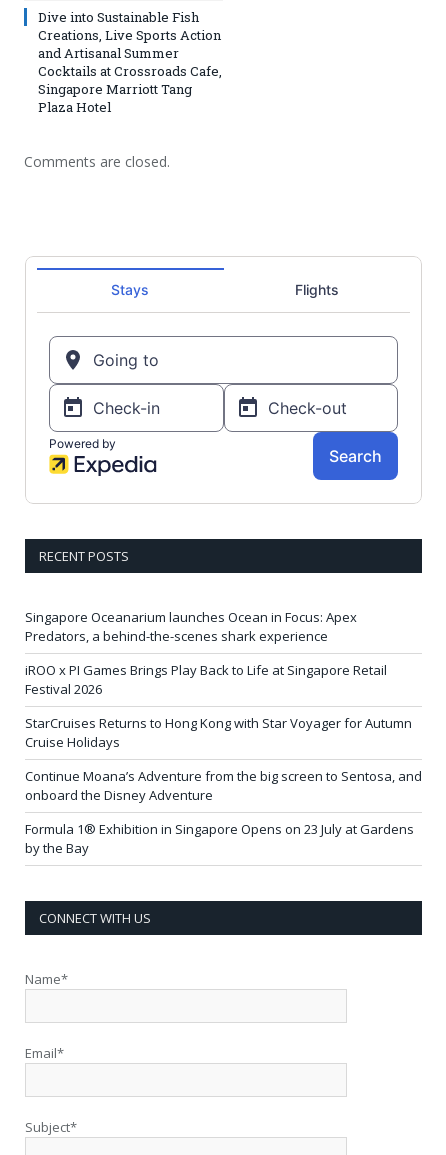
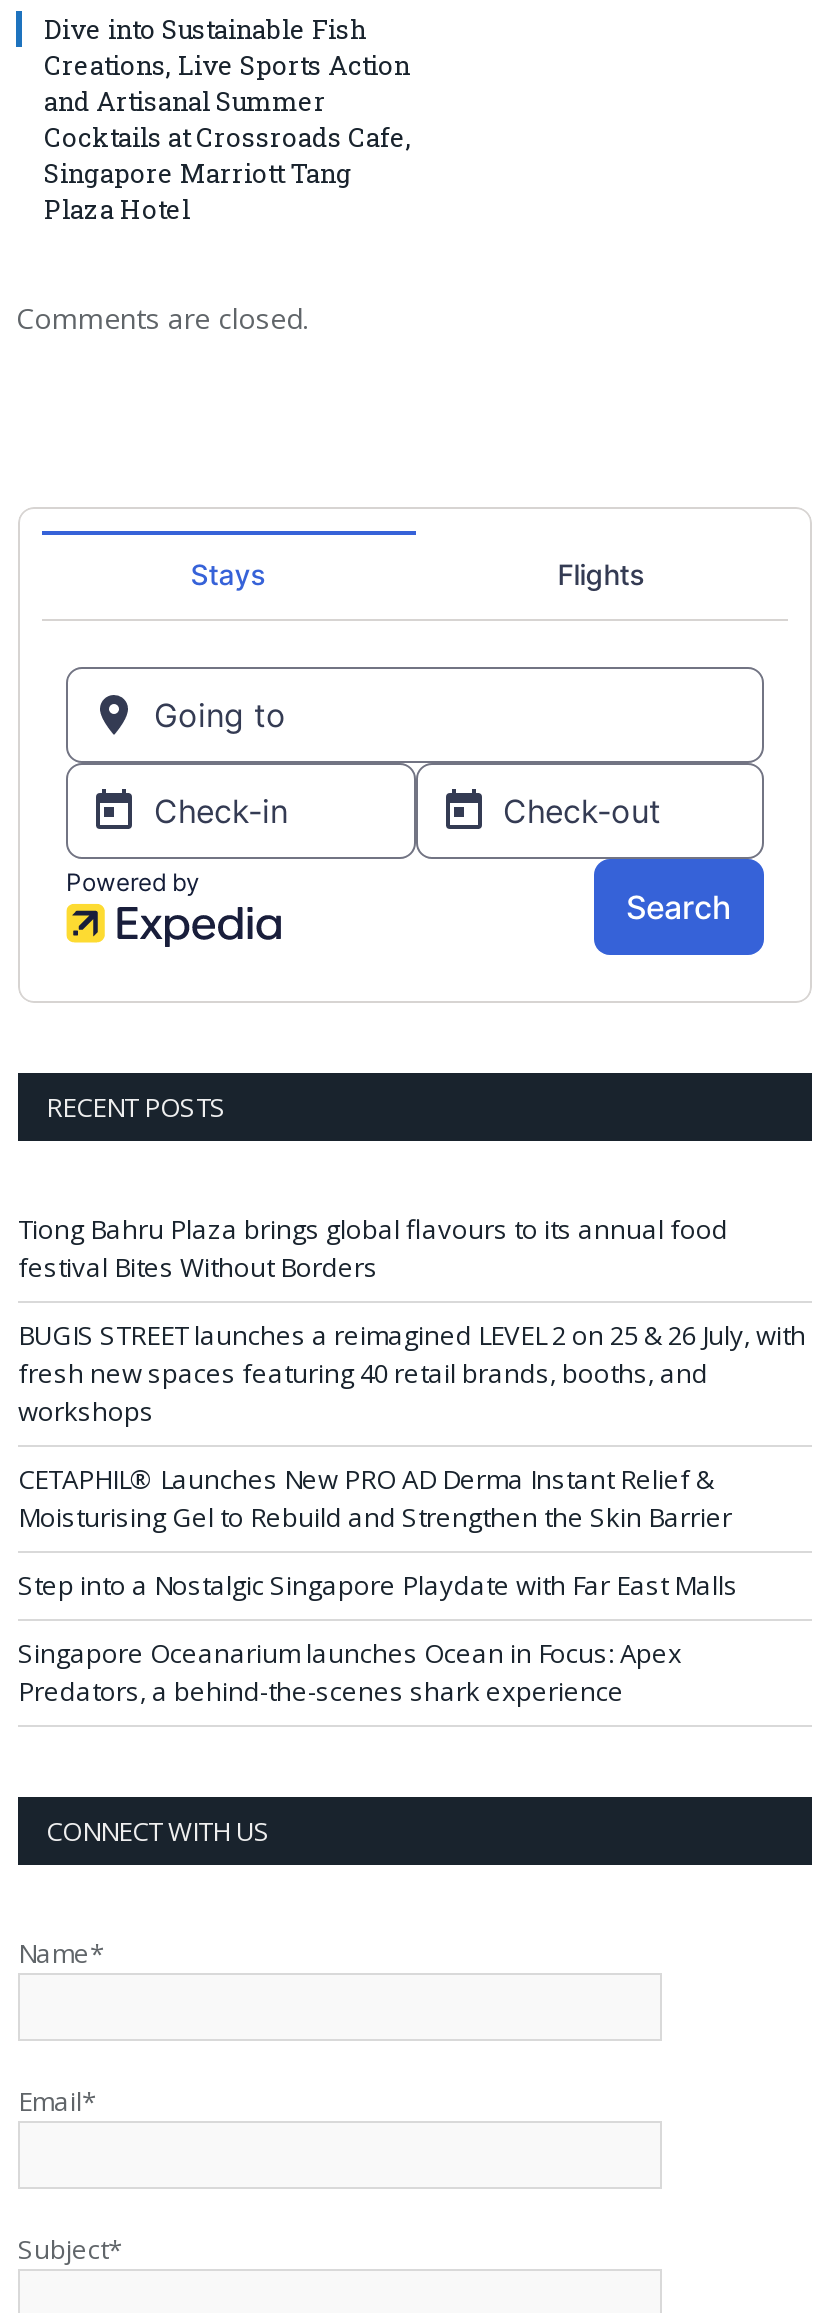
none -> [18,1212,806,1604] Tiong Bahru Plaza brings global flavours to its annual food | festival Bites Without Borders | BUGIS STREET launches a reimagined LEVEL 2 on 25 & 26 July, with | fresh new spaces featuring 40 retail brands, booths, and | workshops | CETAPHIL® Launches New PRO AD Derma Instant Relief & | Moisturising Gel to Rebuild and Strengthen the Skin Barrier | Step into a Nostalgic Singapore Playdate with Far East Malls
moved [25,608,357,645] -> [18,1636,682,1710]: Singapore Oceanarium launches Ocean in Focus: Apex | Predators, a behind-the-scenes shark experience
[25,661,422,857] iROO x PI Games Brings Play Back to Life at Singapore Retail | Festival 2026 | StarCruises Returns to Hong Kong with Star Voyager for Autumn | Cruise Holidays | Continue Moana’s Adventure from the big screen to Sentosa, and | onboard the Disney Adventure | Formula 1® Exhibition in Singapore Opens on 23 July at Gardens | by the Bay -> none

